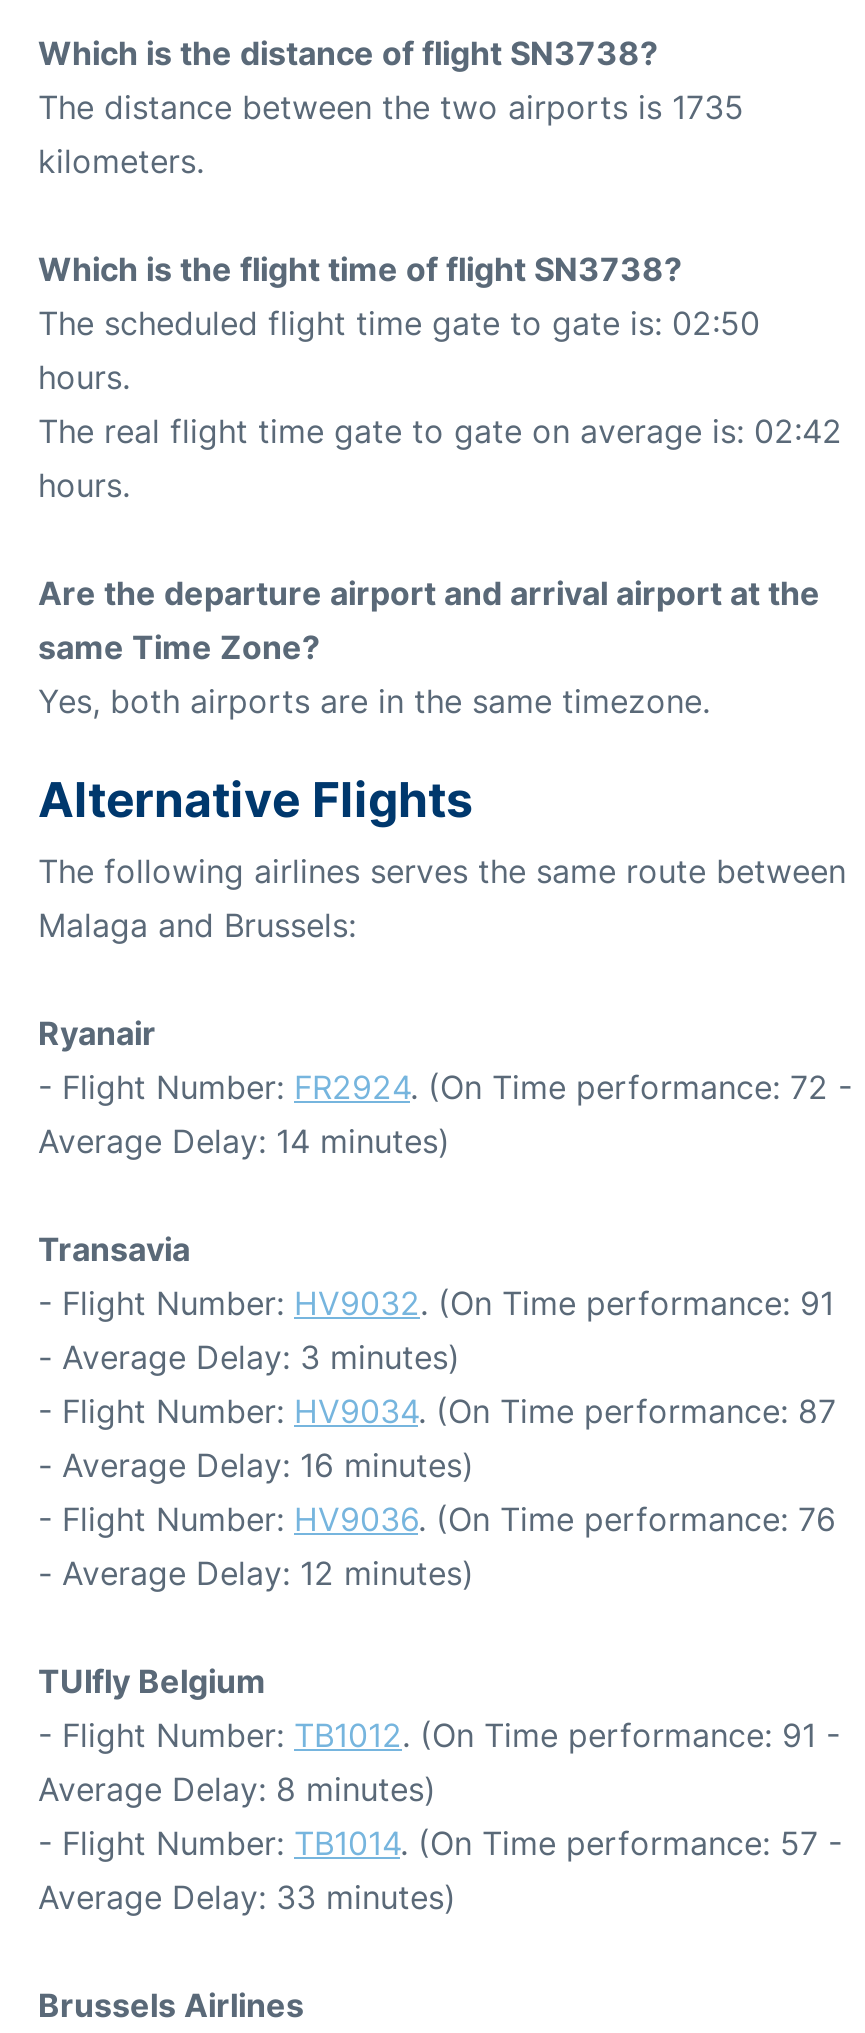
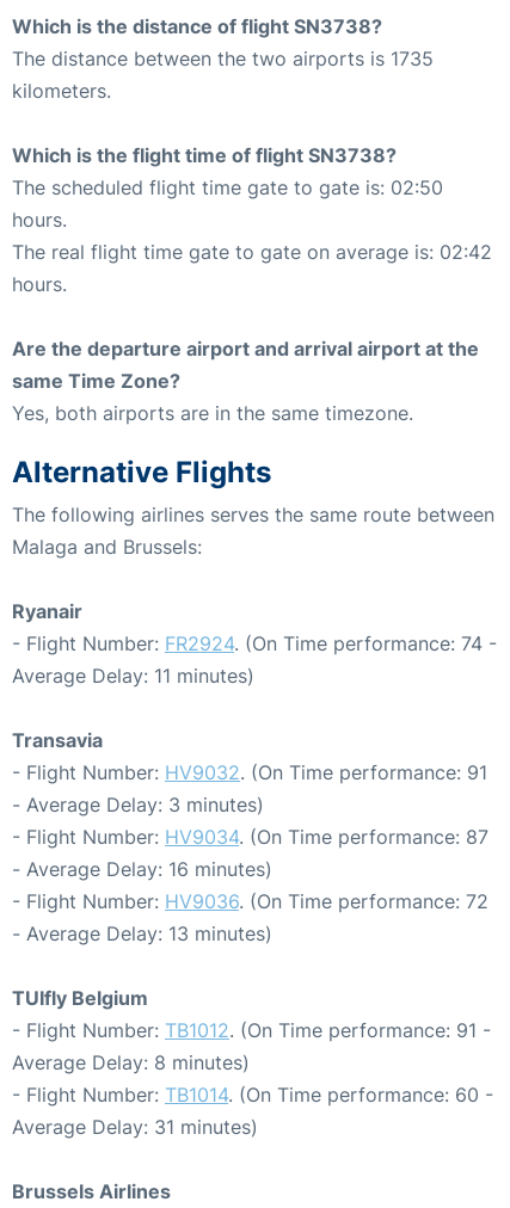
[38,1067,852,1107] - Flight Number: FR2924. (On Time performance: 72 - -> [12,631,497,655] - Flight Number: FR2924. (On Time performance: 74 -
[38,1121,450,1161] Average Delay: 14 minutes) -> [12,664,254,687] Average Delay: 11 minutes)
[38,1499,836,1539] - Flight Number: HV9036. (On Time performance: 76 -> [12,889,489,913] - Flight Number: HV9036. (On Time performance: 72
[38,1553,474,1593] - Average Delay: 12 minutes) -> [12,921,272,945] - Average Delay: 13 minutes)
[38,1823,842,1863] - Flight Number: TB1014. (On Time performance: 57 - -> [12,1083,493,1106] - Flight Number: TB1014. (On Time performance: 60 -
[38,1877,456,1917] Average Delay: 33 minutes) -> [12,1115,258,1139] Average Delay: 31 minutes)

